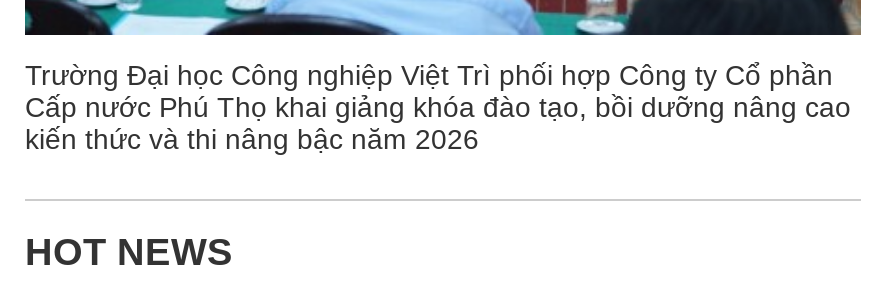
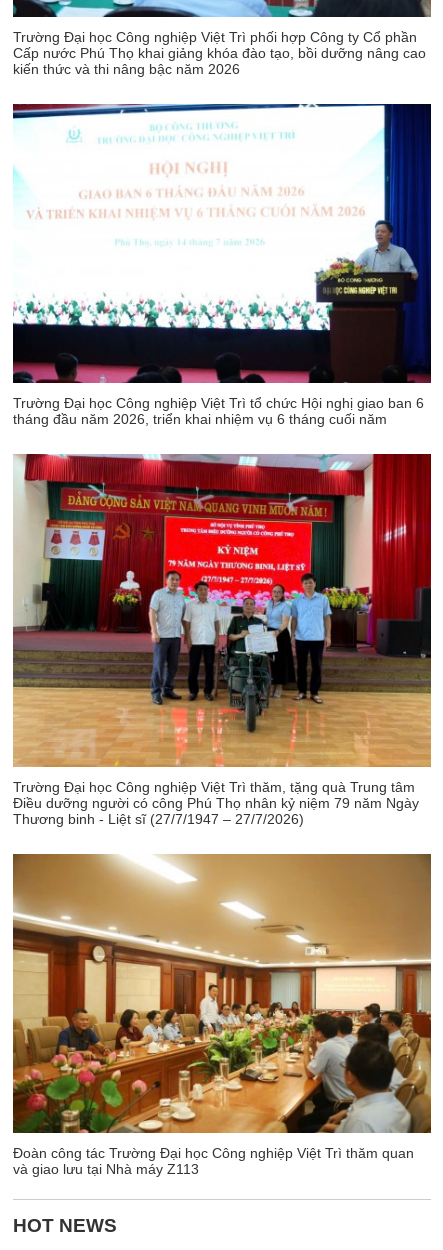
none -> [12,103,432,427] [image] | Trường Đại học Công nghiệp Việt Trì tổ chức Hội nghị giao ban 6 | tháng đầu năm 2026, triển khai nhiệm vụ 6 tháng cuối năm
none -> [12,453,432,827] [image] | Trường Đại học Công nghiệp Việt Trì thăm, tặng quà Trung tâm | Điều dưỡng người có công Phú Thọ nhân kỷ niệm 79 năm Ngày | Thương binh - Liệt sĩ (27/7/1947 – 27/7/2026)
none -> [12,853,432,1177] [image] | Đoàn công tác Trường Đại học Công nghiệp Việt Trì thăm quan | và giao lưu tại Nhà máy Z113

